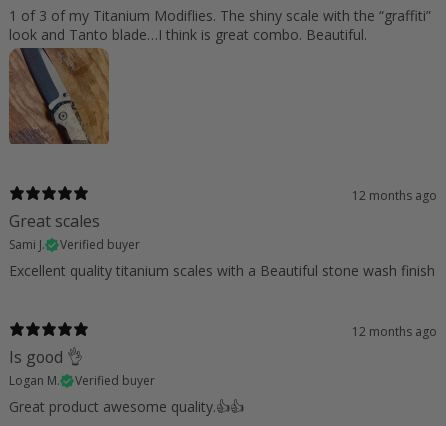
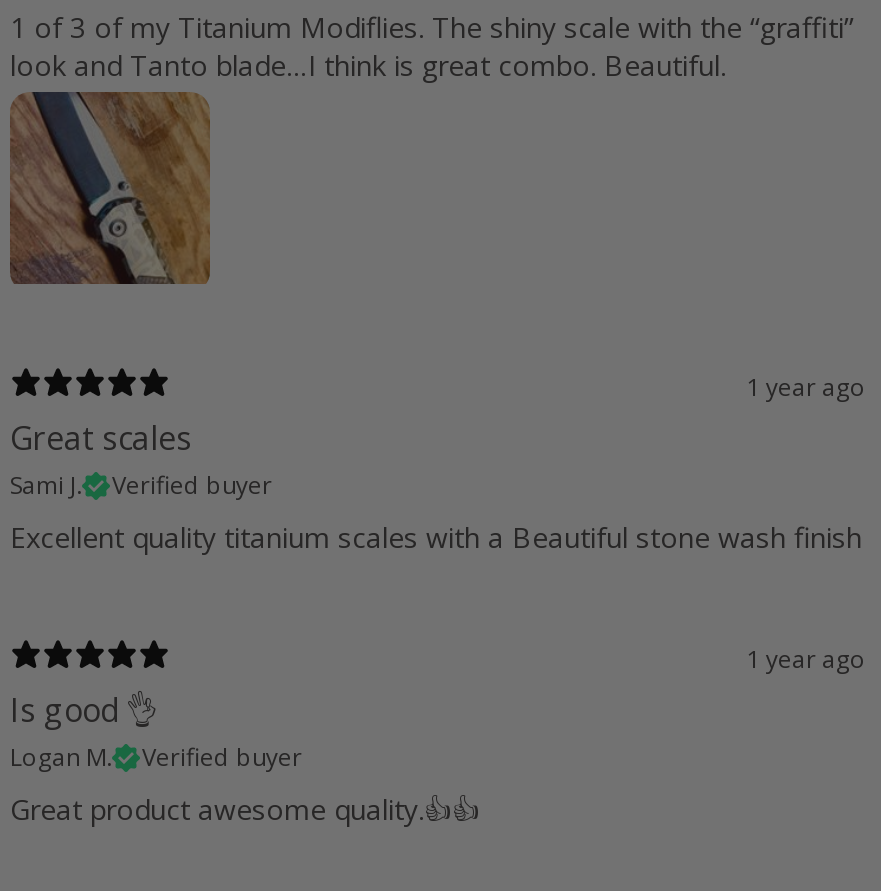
[352,187,437,204] 12 months ago -> [746,370,866,404] 1 year ago
[352,323,437,340] 12 months ago -> [746,642,866,676] 1 year ago

